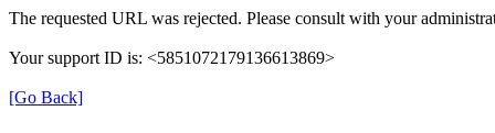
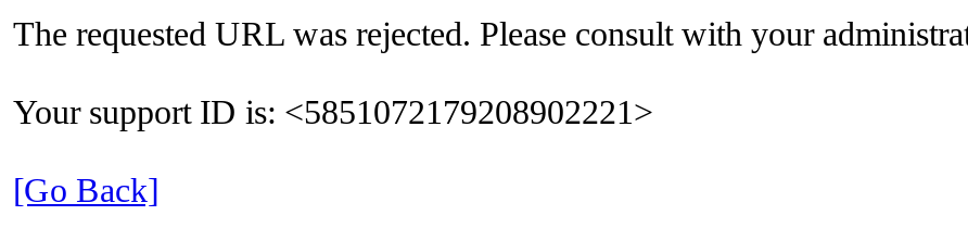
[9,48,335,67] Your support ID is: <5851072179136613869> -> [13,93,653,130] Your support ID is: <5851072179208902221>

